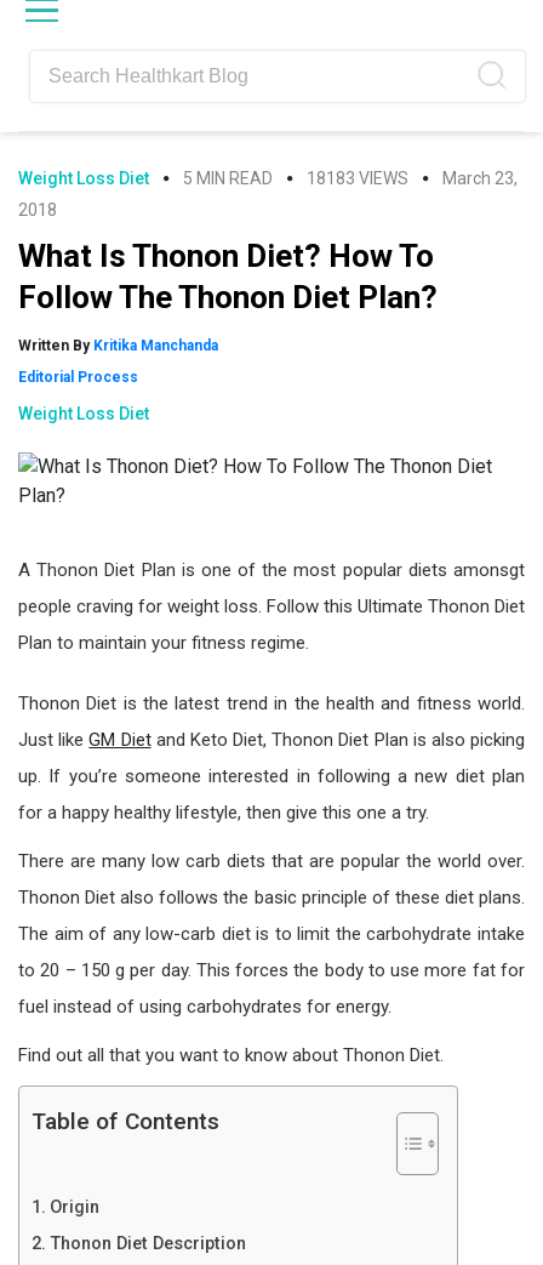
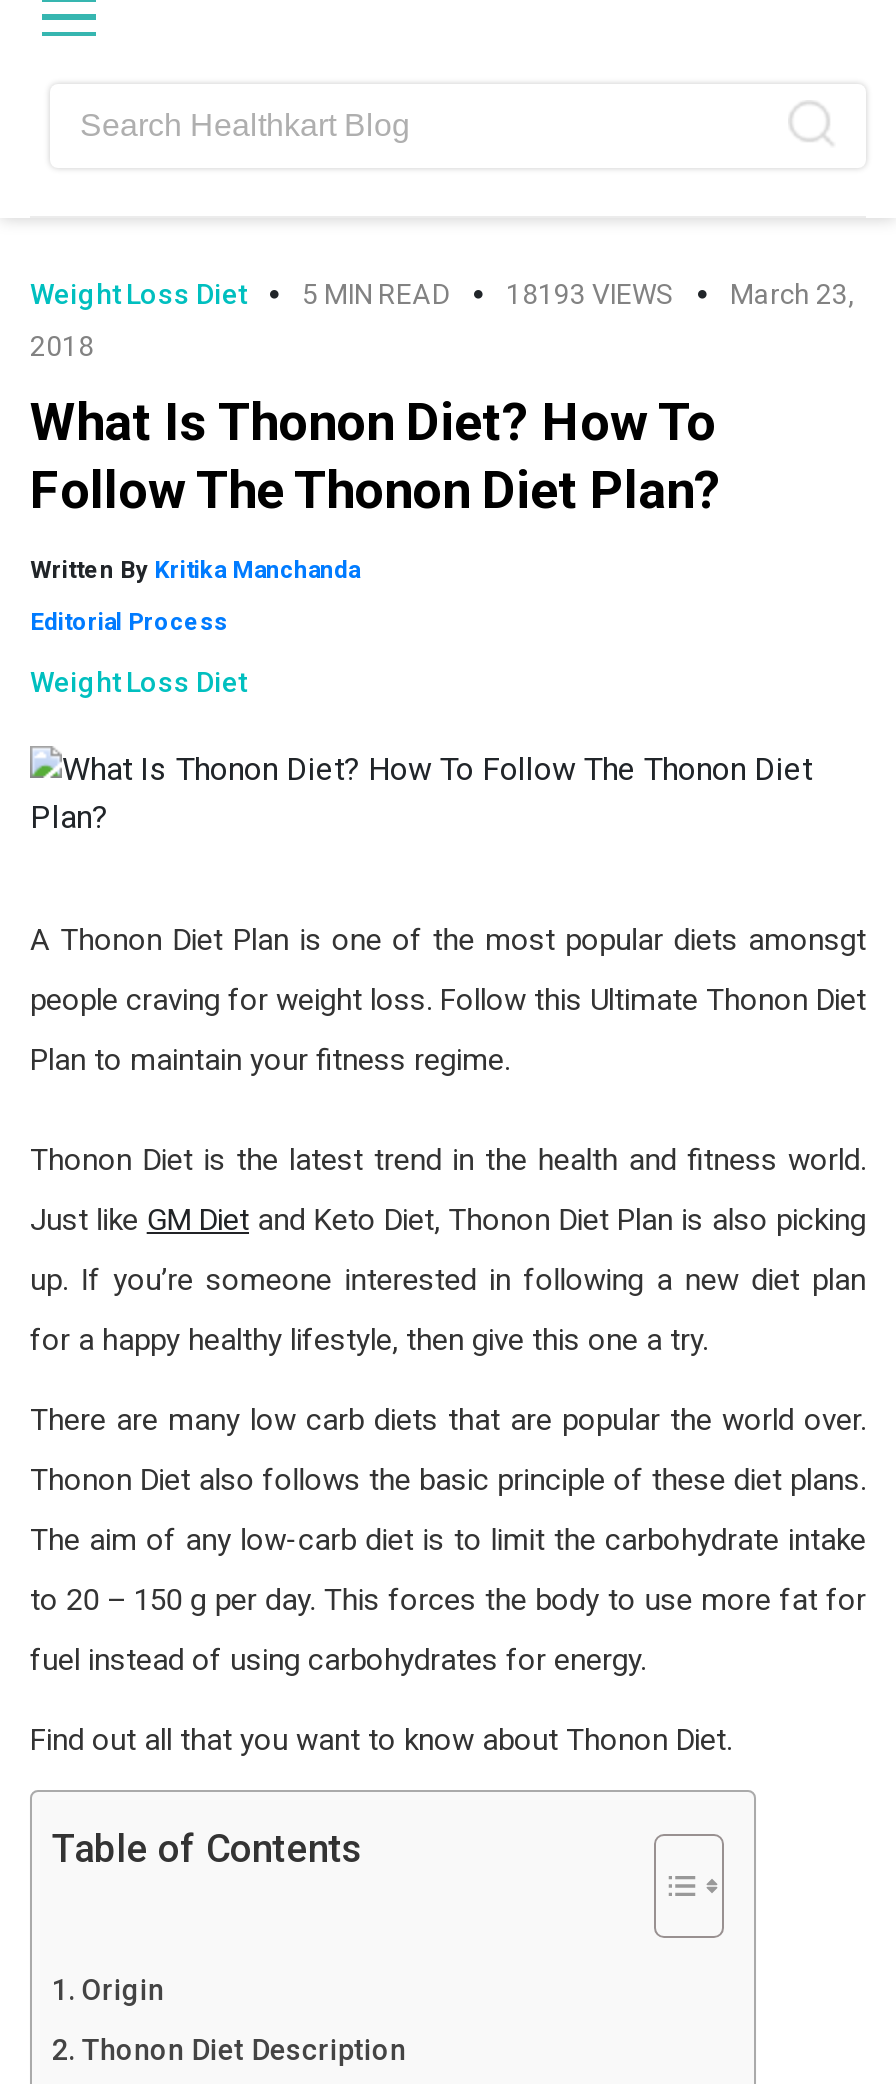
[18,169,518,188] Weight Loss Diet 5 MIN READ 18183 VIEWS March 23, -> [30,278,854,310] Weight Loss Diet 5 MIN READ 18193 VIEWS March 23,

